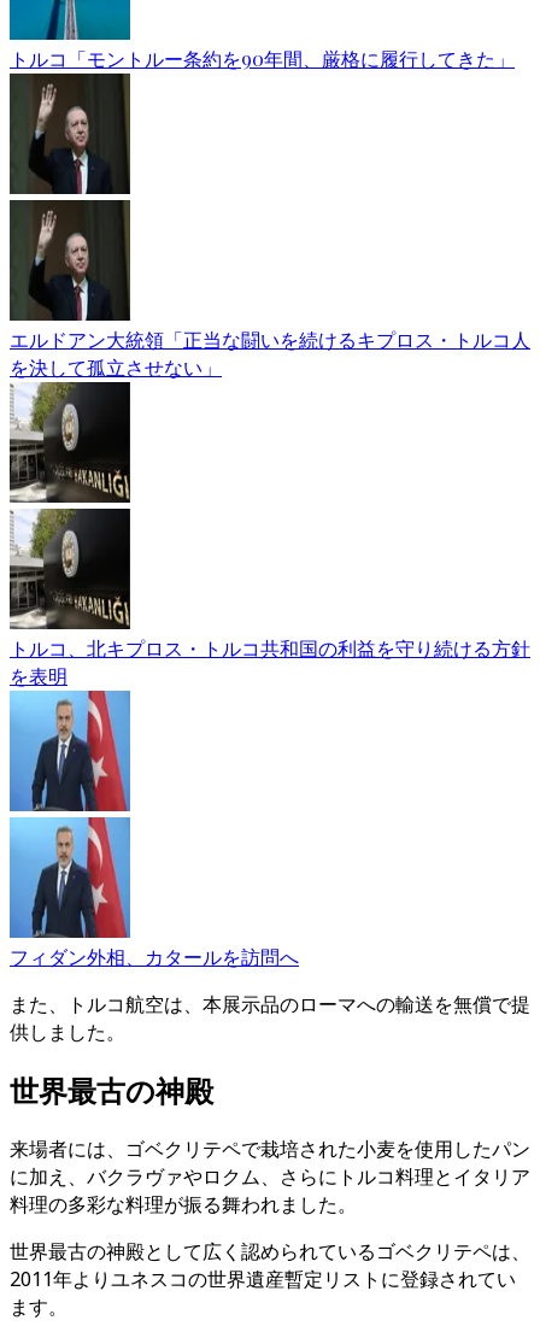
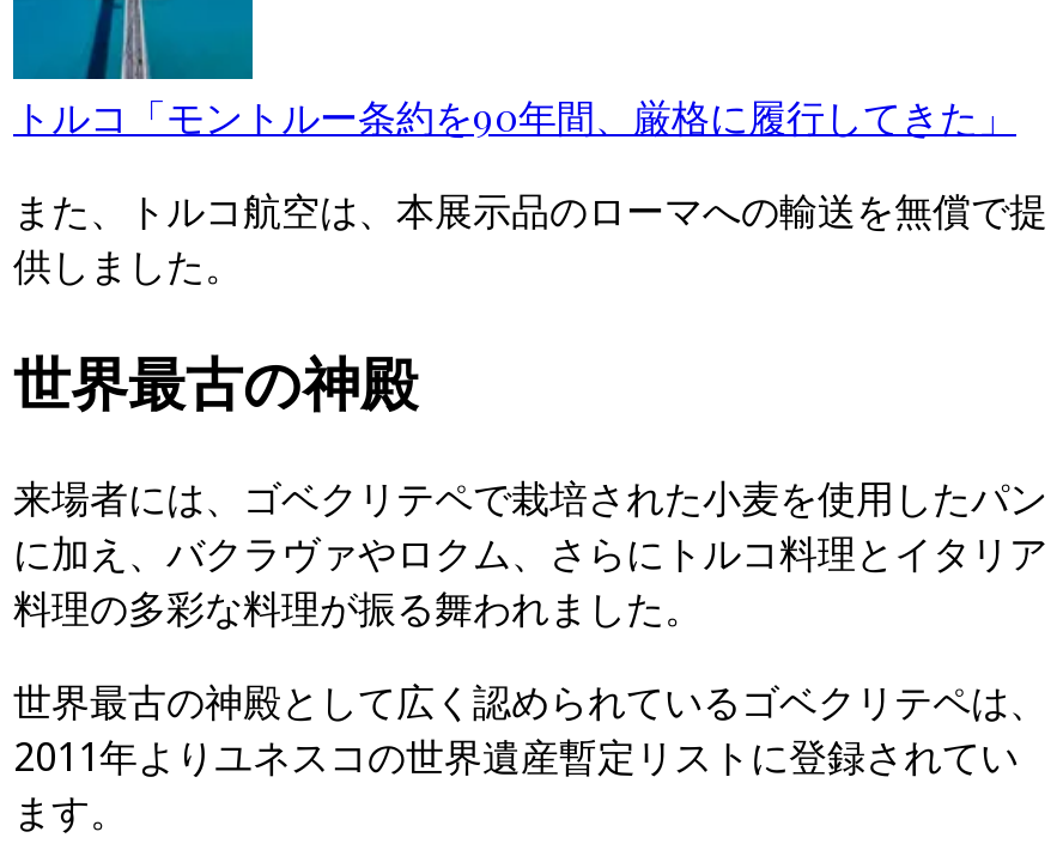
[8,75,530,380] [image] | エルドアン大統領「正当な闘いを続けるキプロス・トルコ人 | を決して孤立させない」 -> none
[8,389,530,688] [image] | トルコ、北キプロス・トルコ共和国の利益を守り続ける方針 | を表明 -> none
[8,690,299,969] [image] | フィダン外相、カタールを訪問へ -> none

